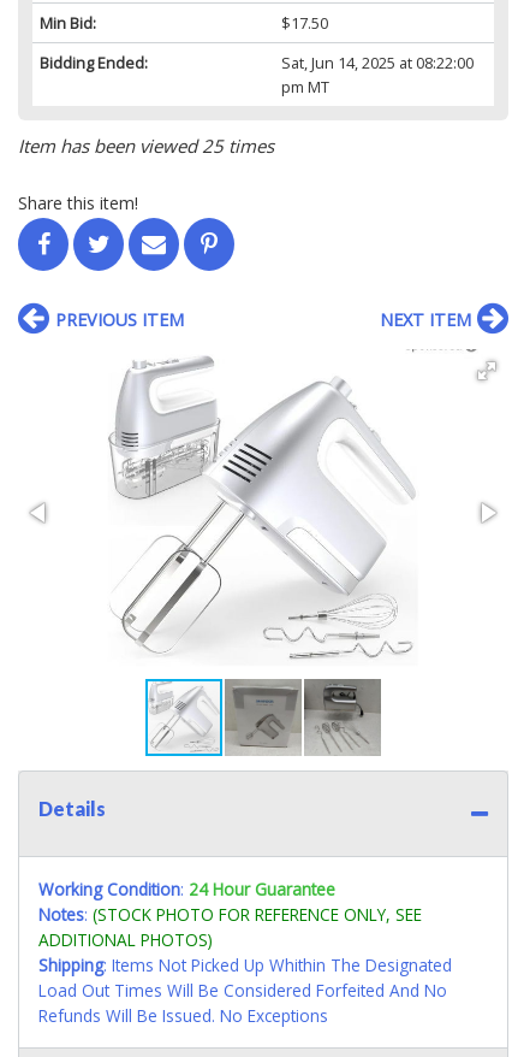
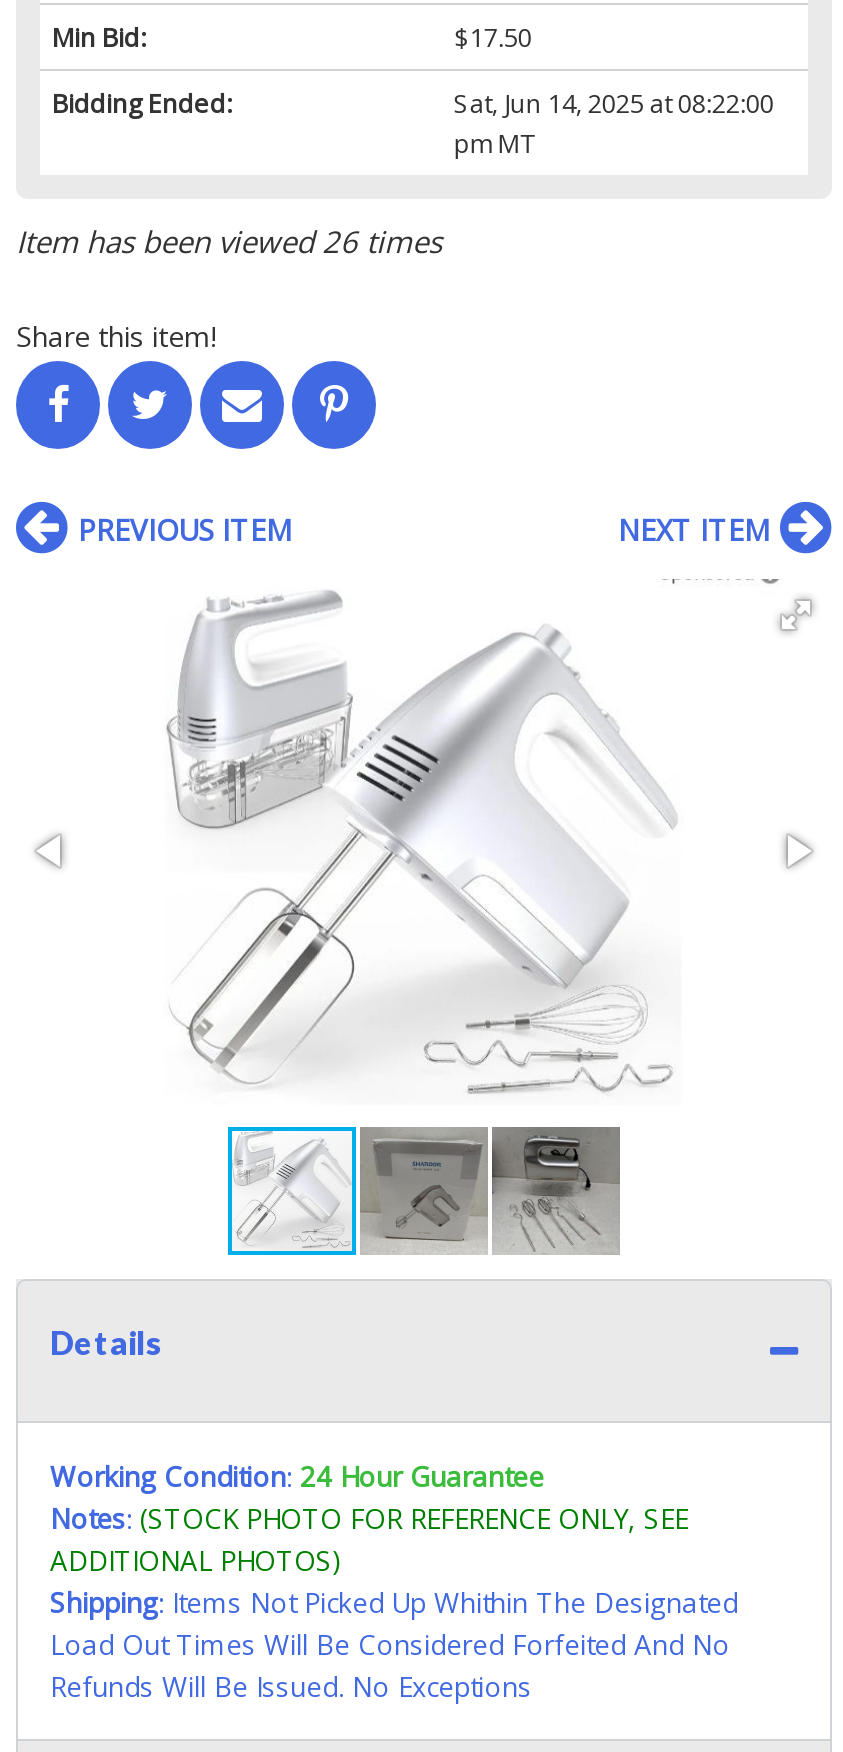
[18,133,274,157] Item has been viewed 25 times -> [16,220,442,260] Item has been viewed 26 times

